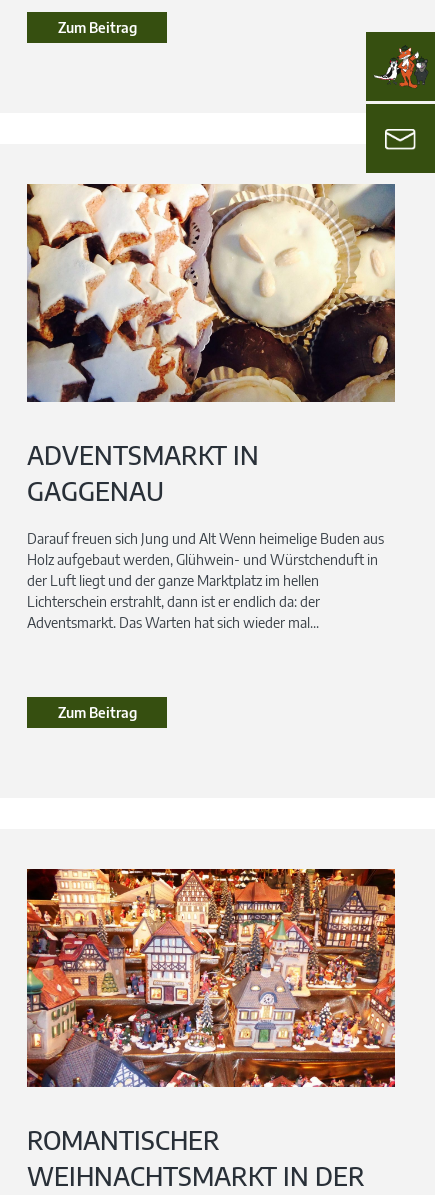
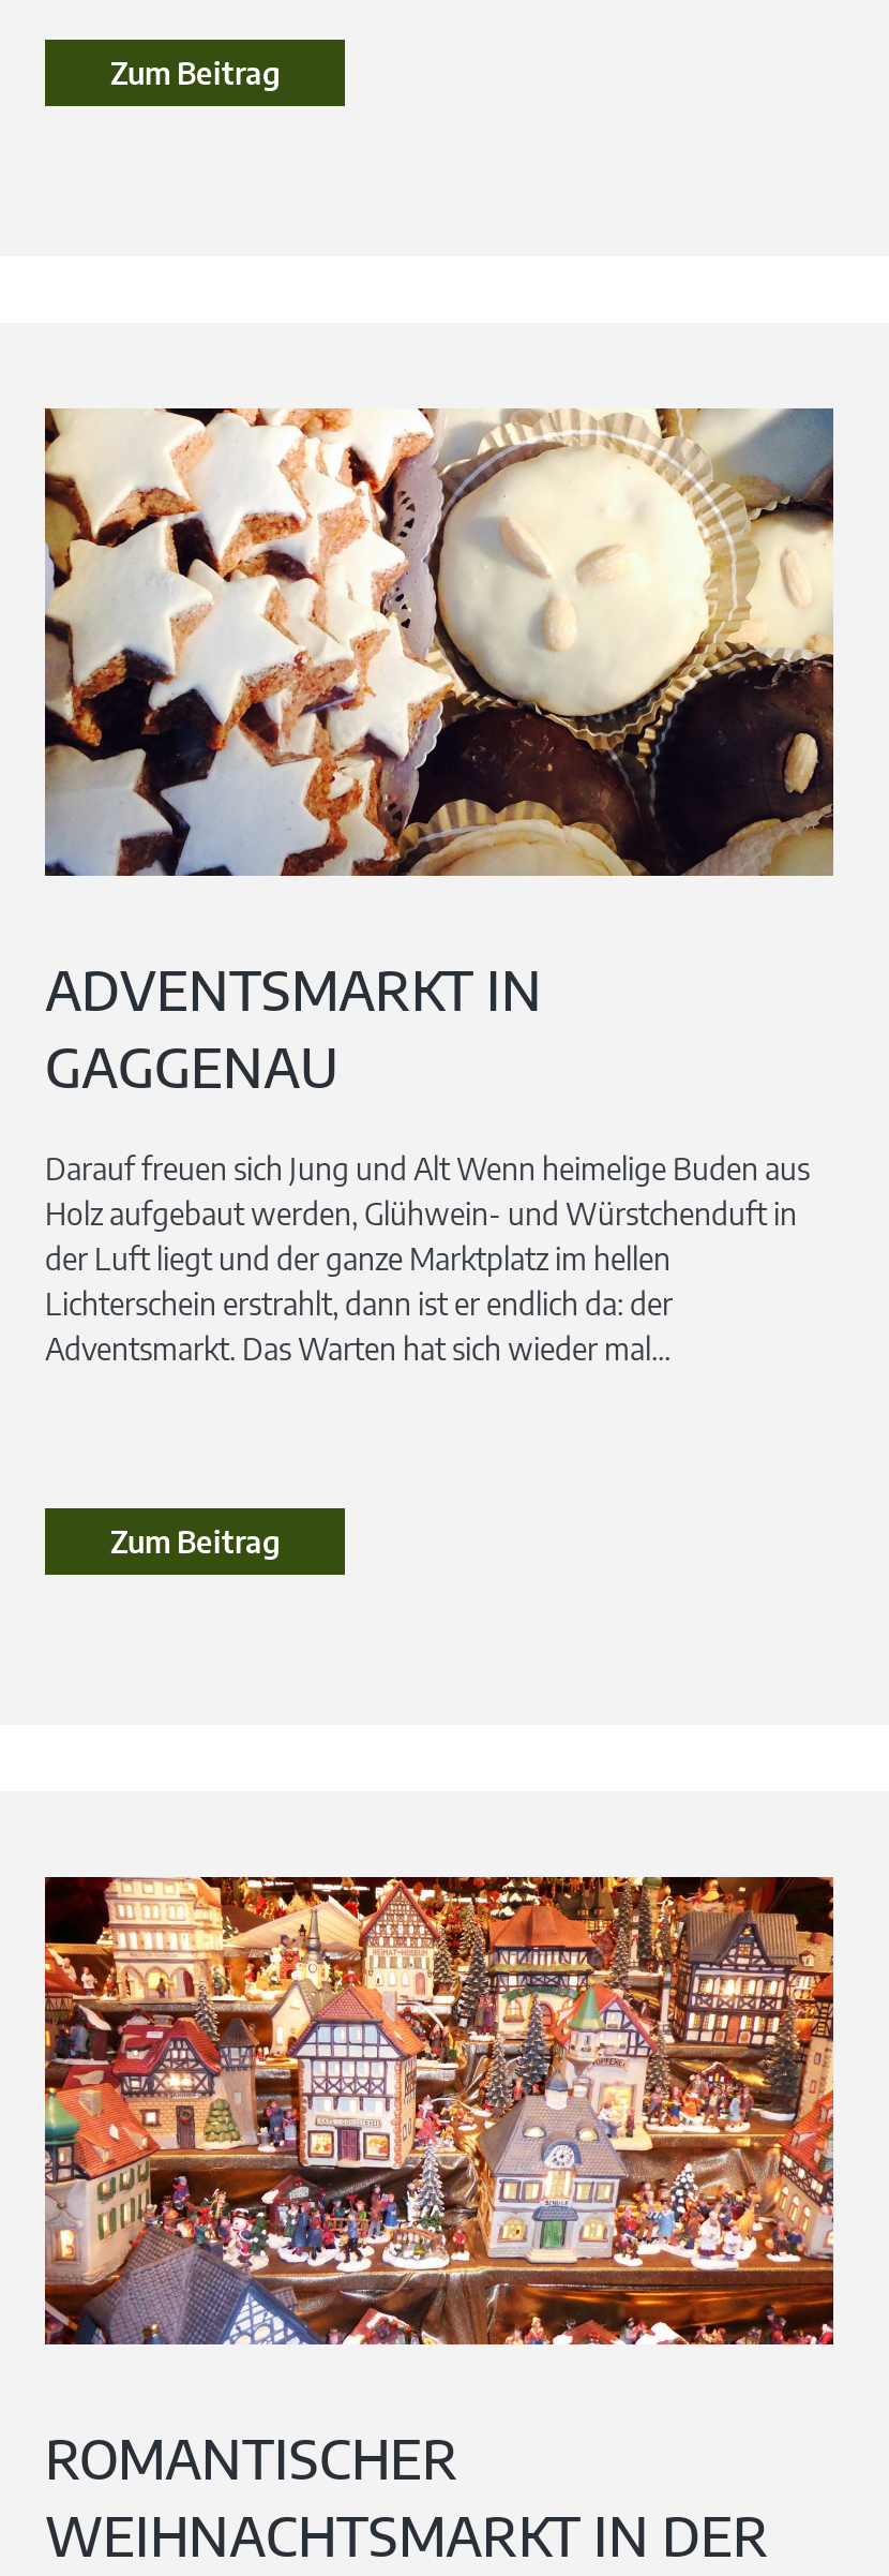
[365,31,432,174] [image] -> none

